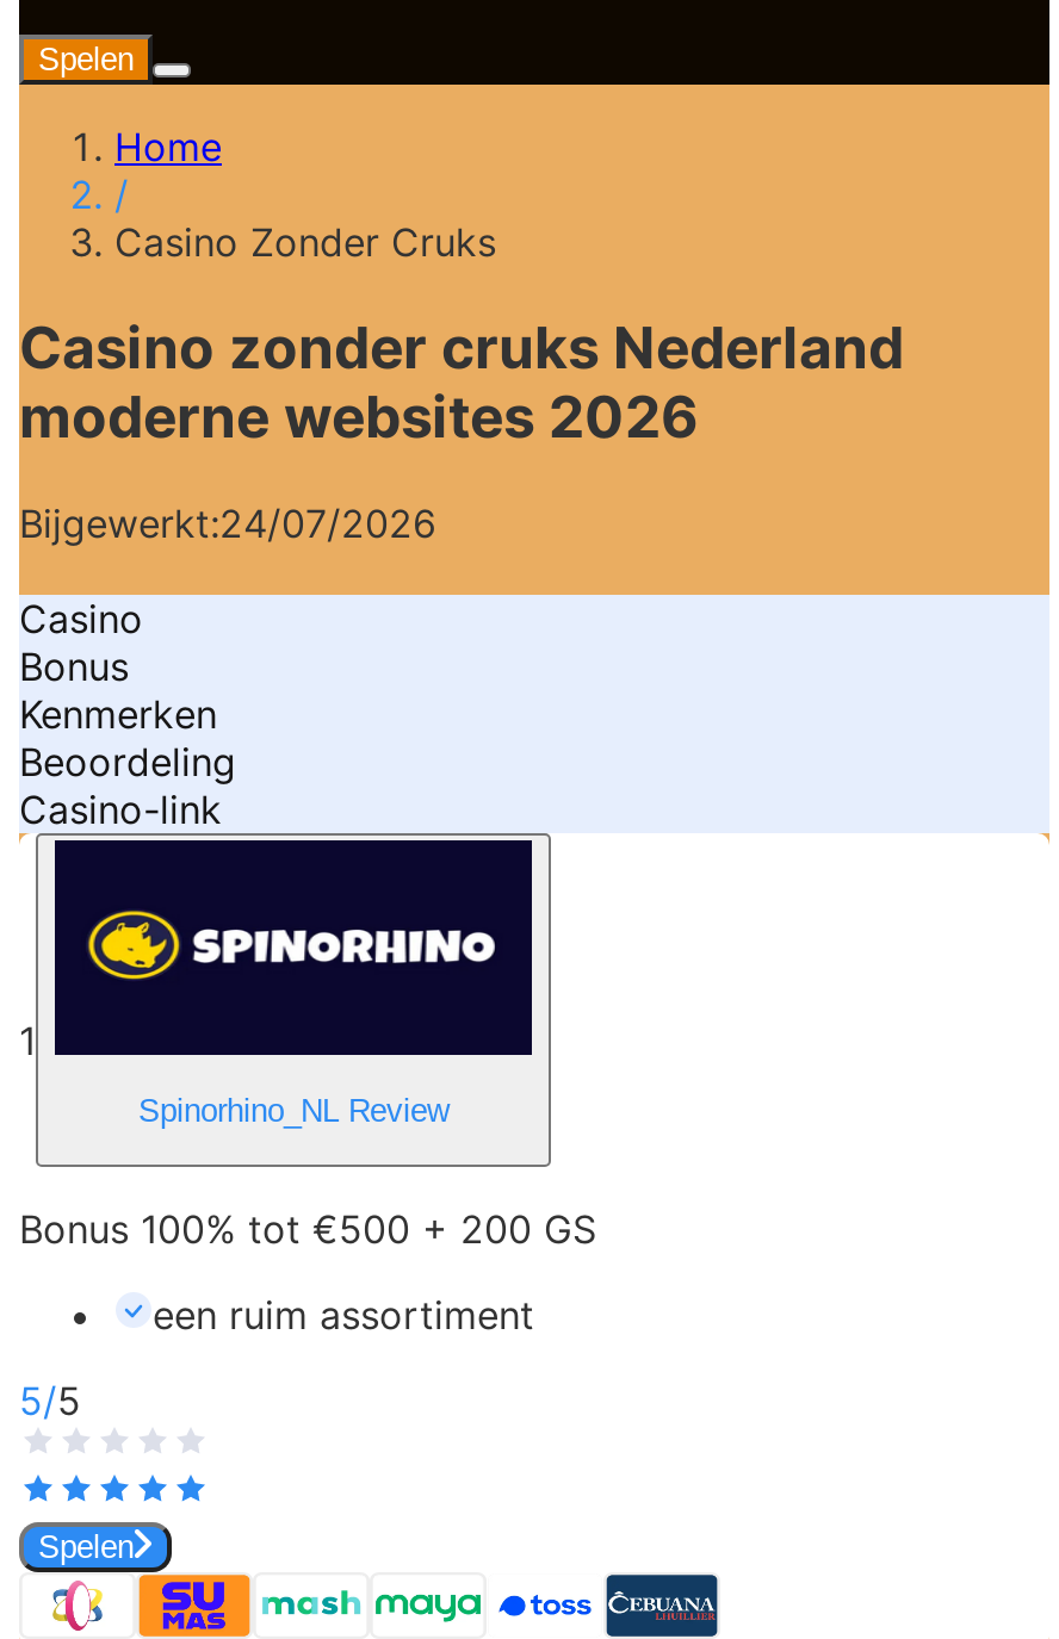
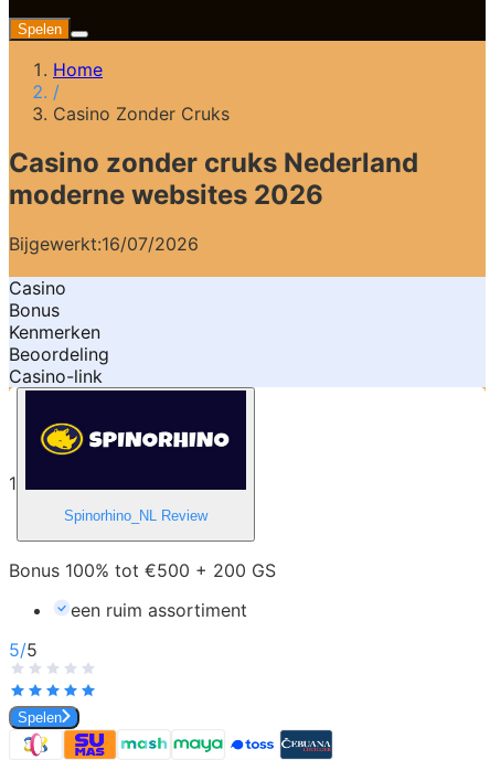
[19,499,436,547] Bijgewerkt:24/07/2026 -> [9,233,199,255] Bijgewerkt:16/07/2026

